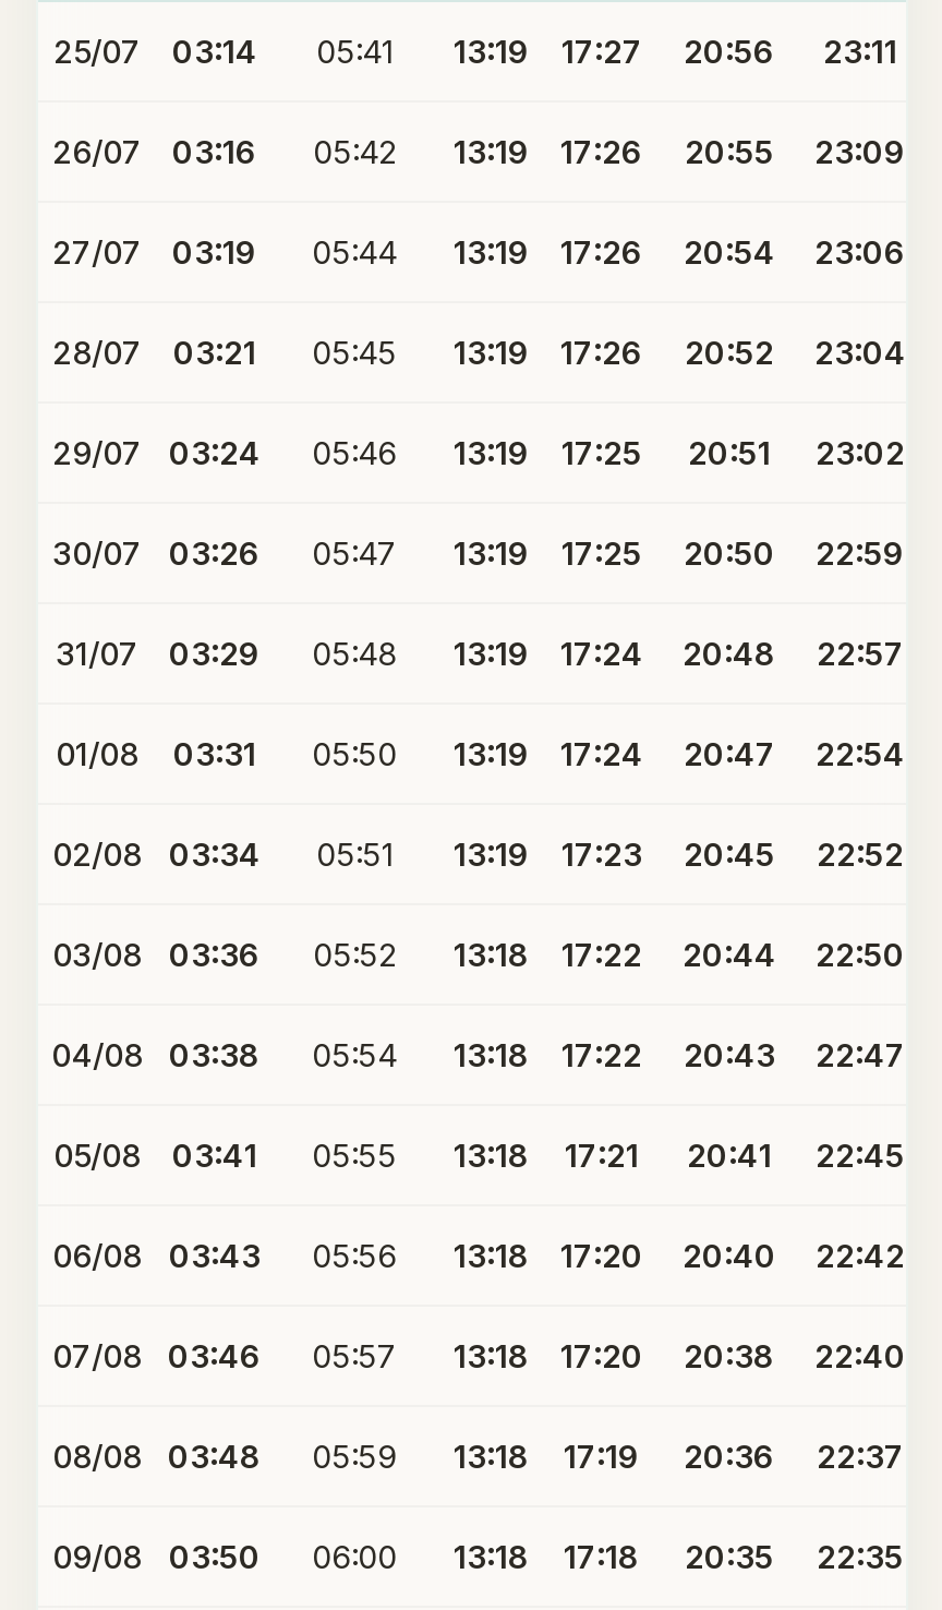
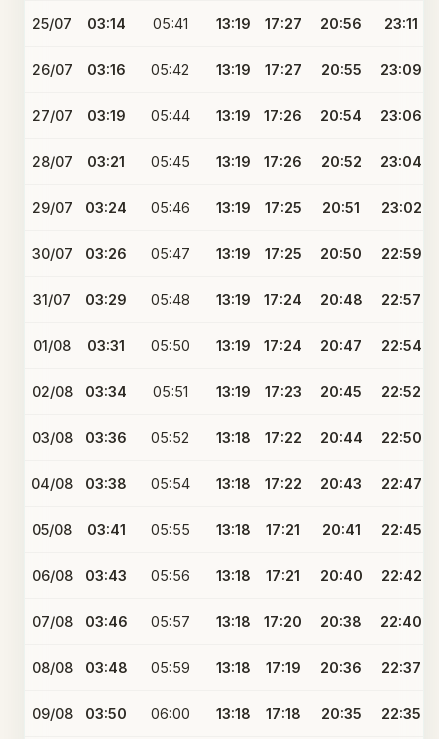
[52,133,906,170] 26/07 03:16 05:42 13:19 17:26 20:55 23:09 -> [31,61,422,78] 26/07 03:16 05:42 13:19 17:27 20:55 23:09
[52,1237,905,1274] 06/08 03:43 05:56 13:18 17:20 20:40 22:42 -> [31,567,421,584] 06/08 03:43 05:56 13:18 17:21 20:40 22:42

